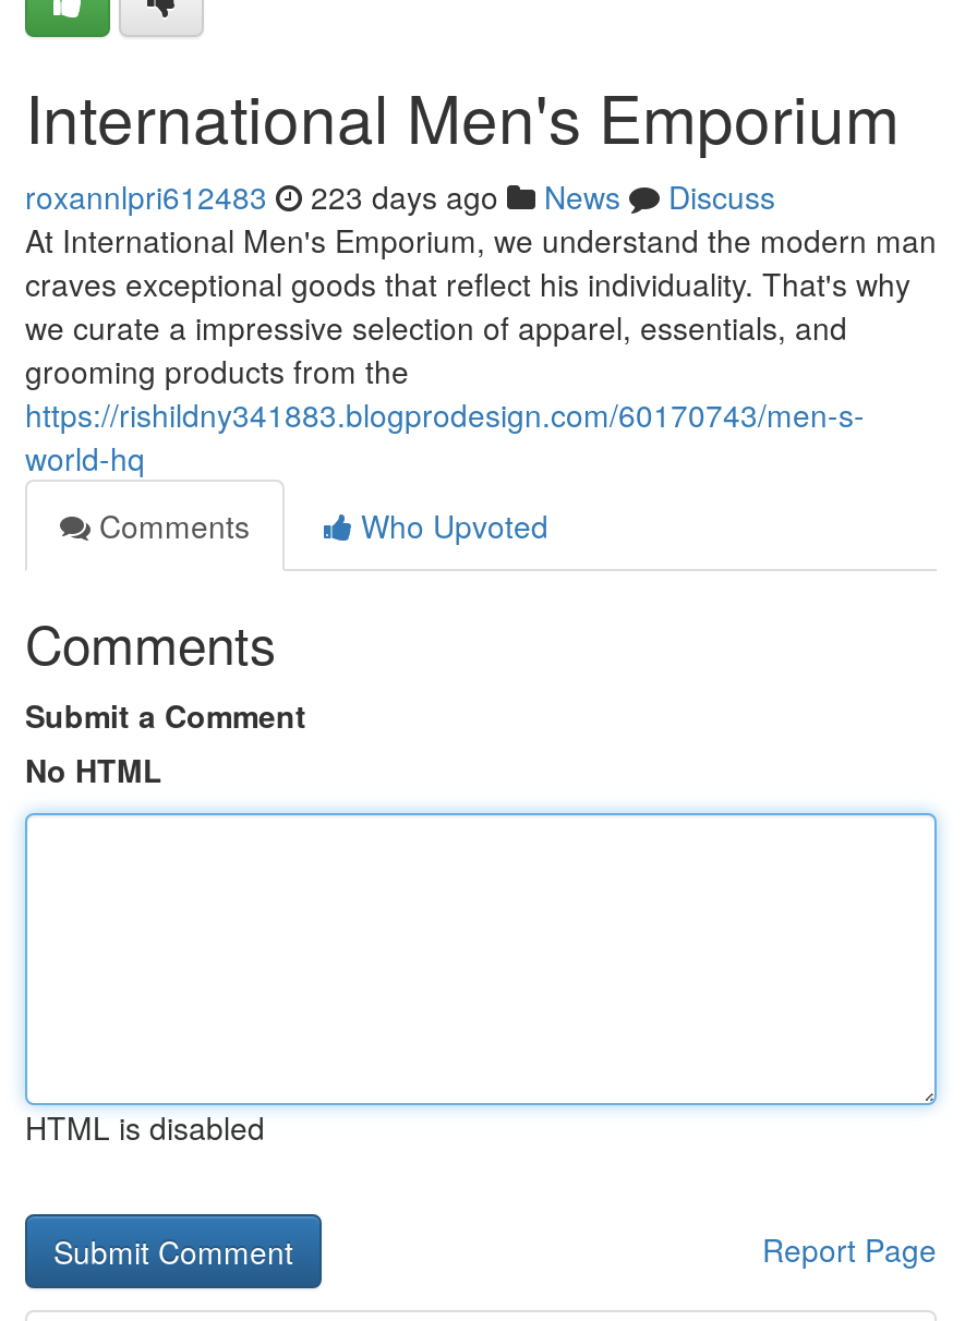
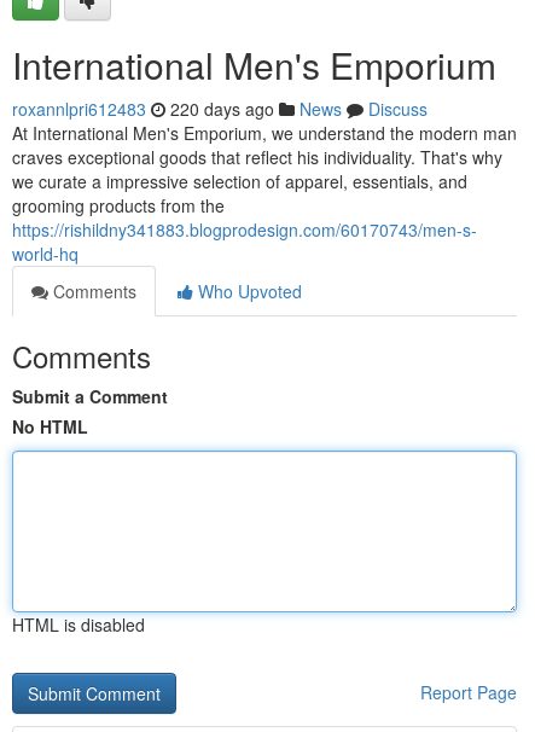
[25,174,775,218] roxannlpri612483 223 days ago News Discuss -> [12,97,428,121] roxannlpri612483 220 days ago News Discuss

